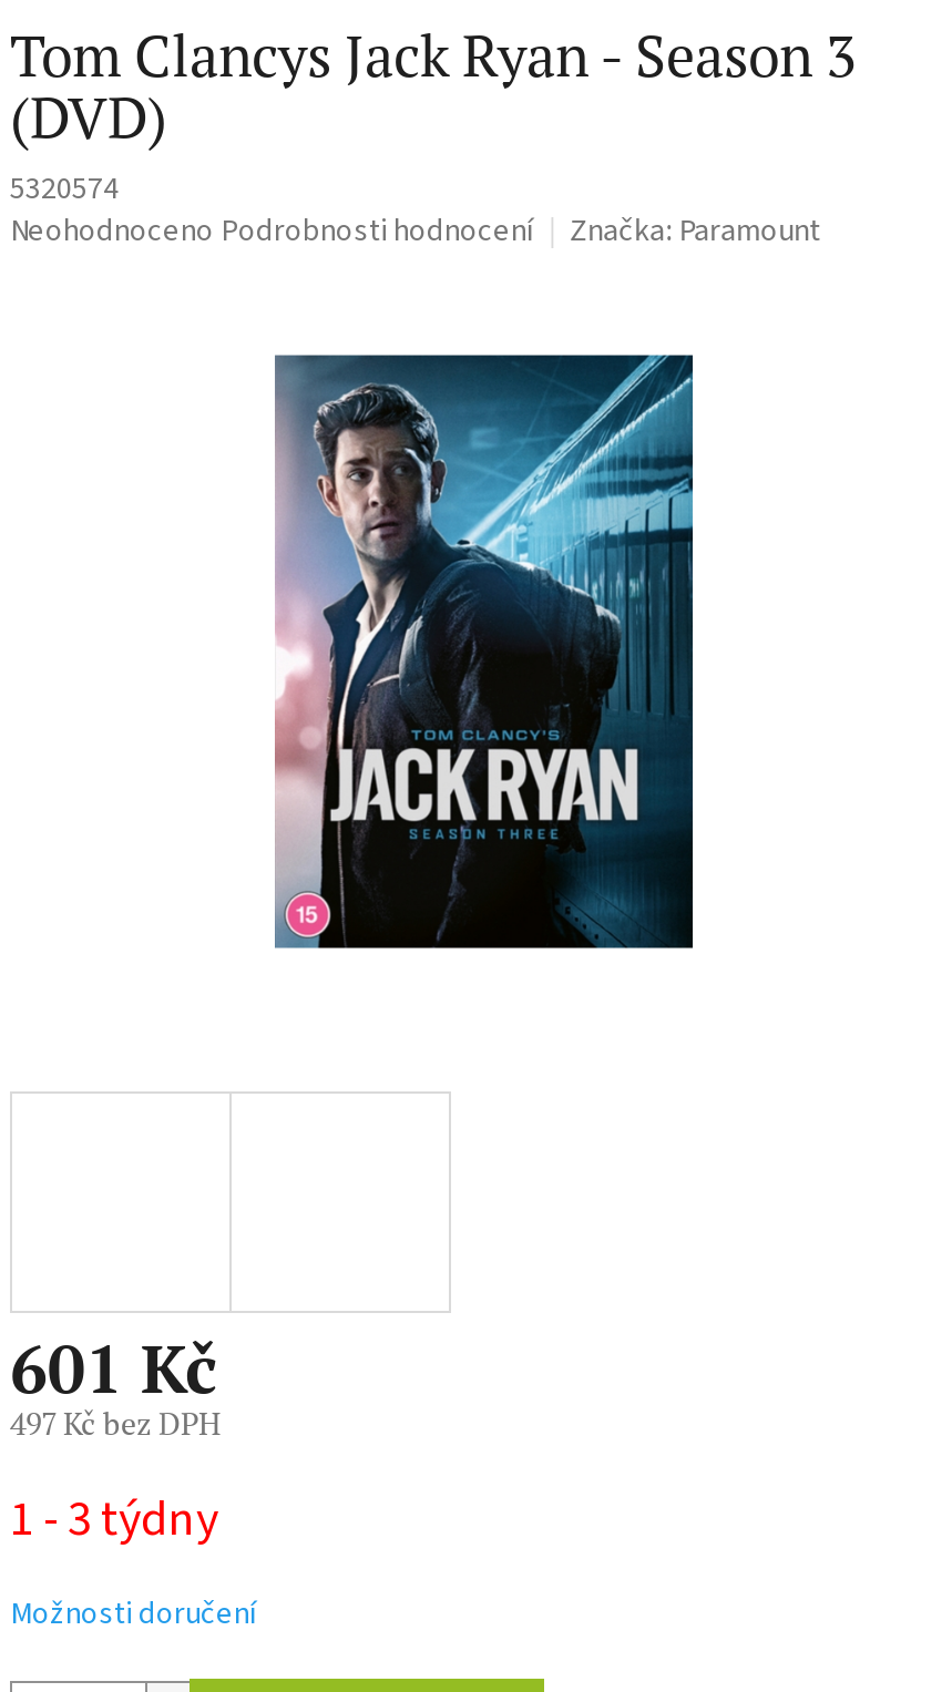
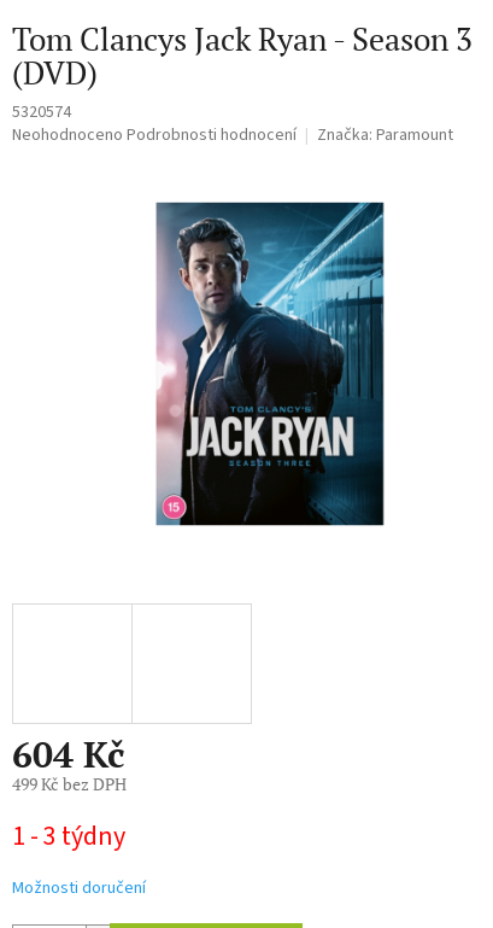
[10,1325,218,1414] 601 Kč -> [12,731,125,779] 604 Kč
[10,1403,221,1445] 497 Kč bez DPH -> [12,773,127,796] 499 Kč bez DPH

